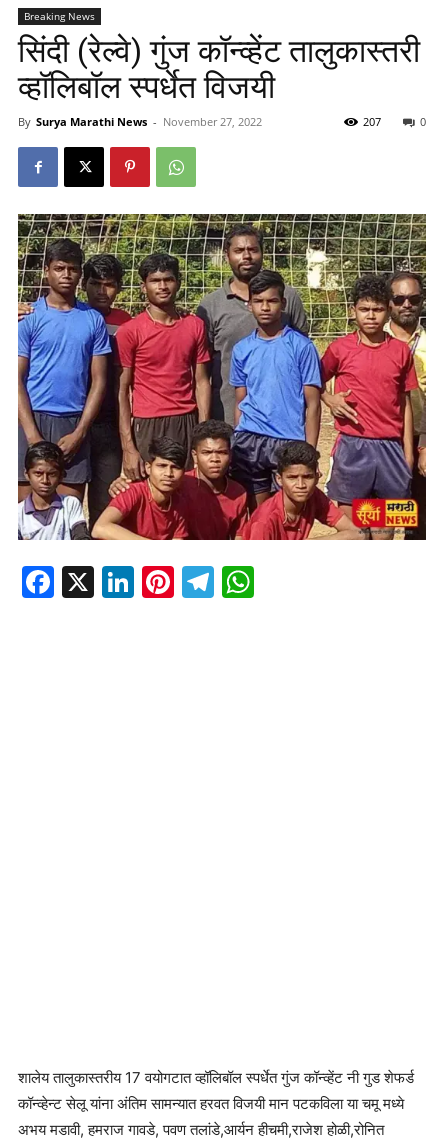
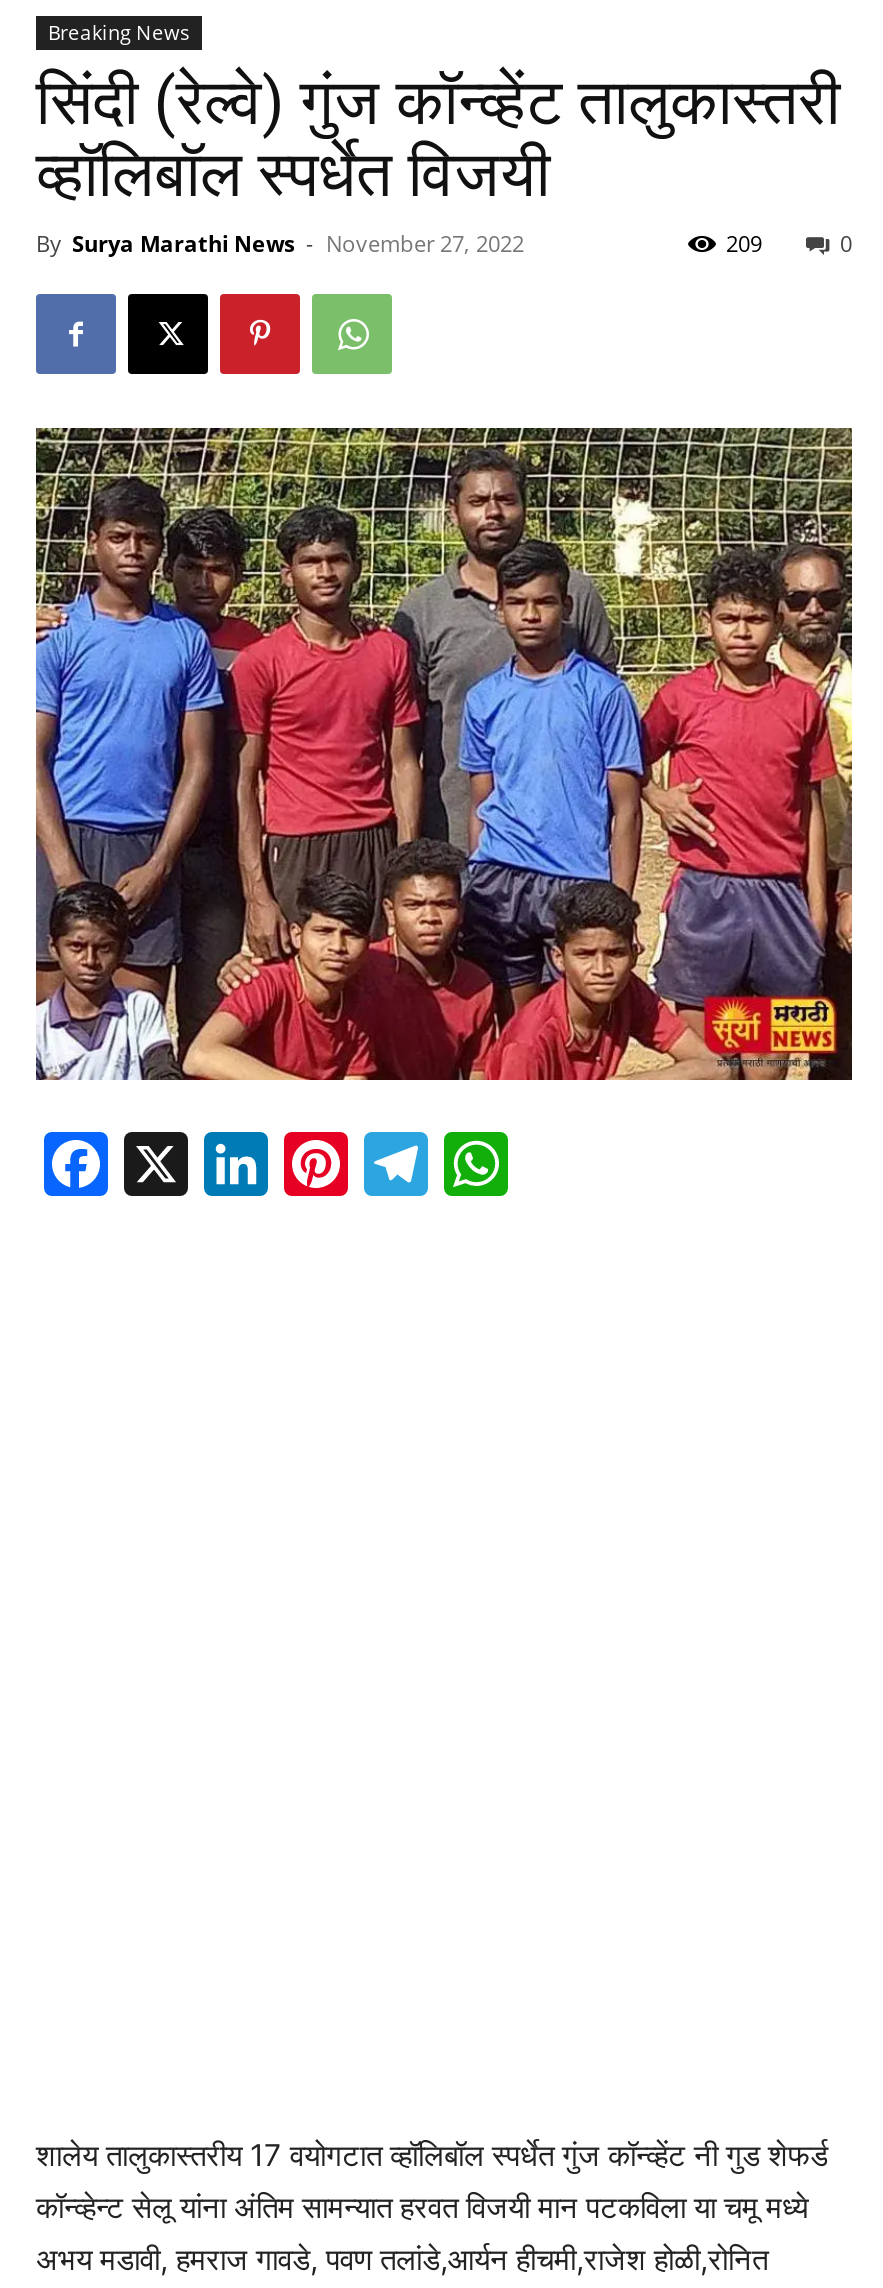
[363,114,381,129] 207 -> [726,228,762,258] 209

